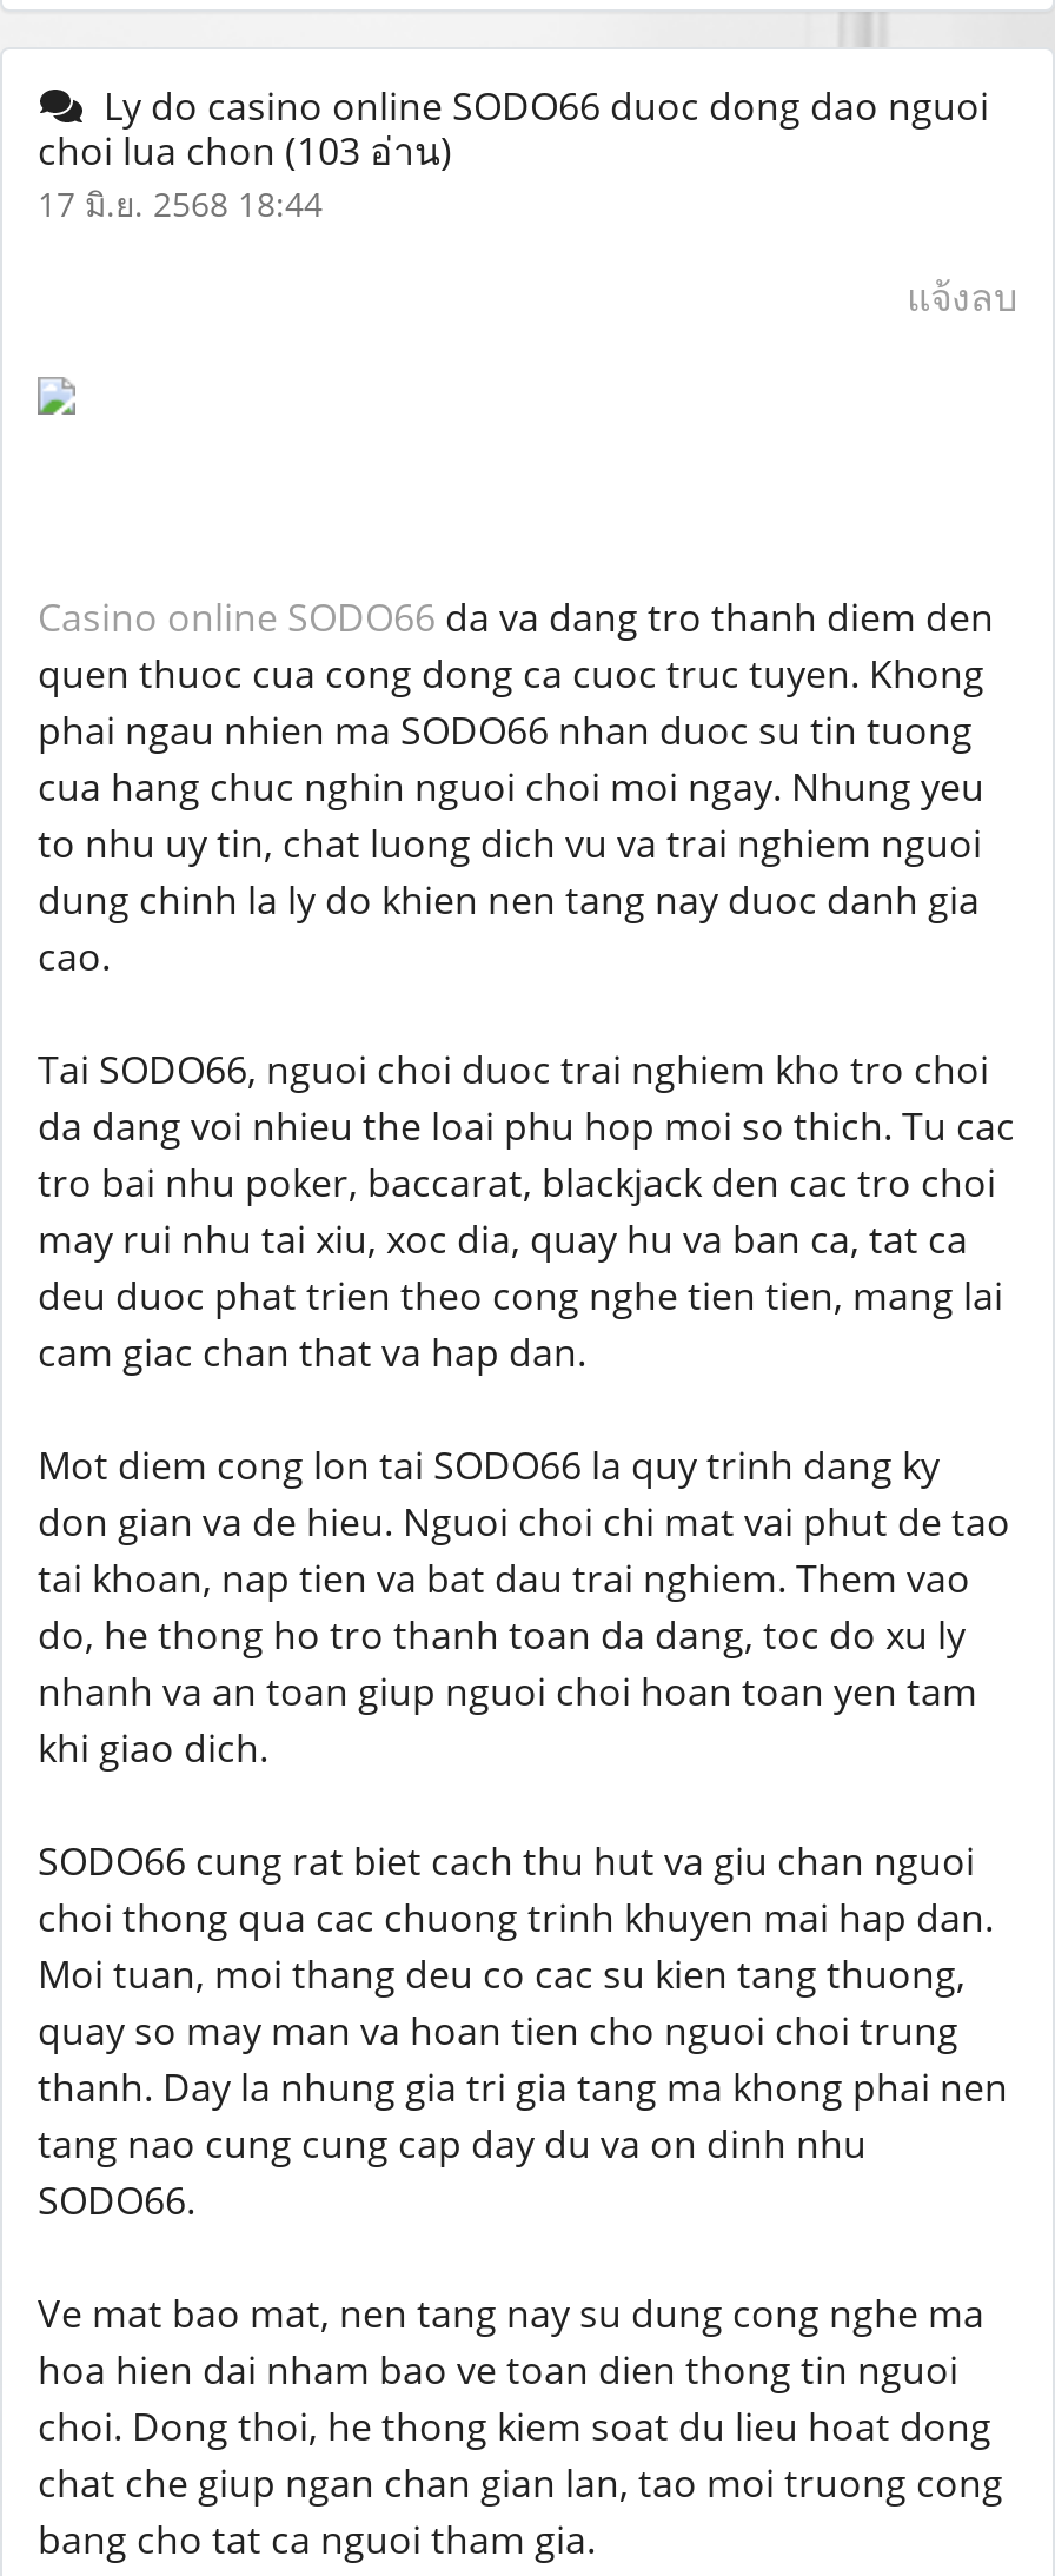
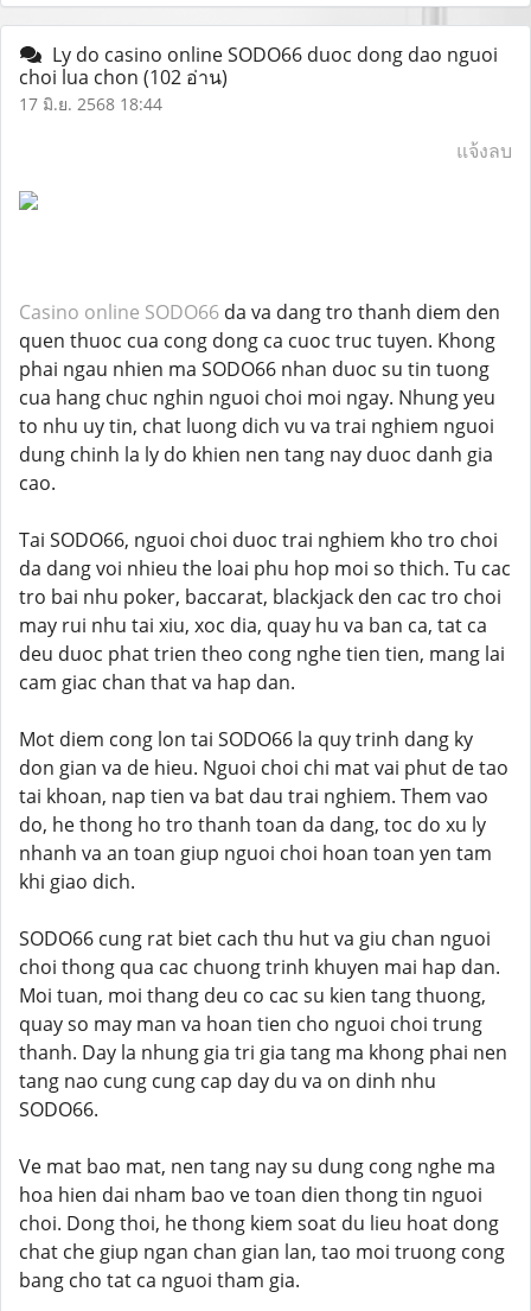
[38,125,452,177] choi lua chon (103 อ่าน) -> [19,64,228,90] choi lua chon (102 อ่าน)

